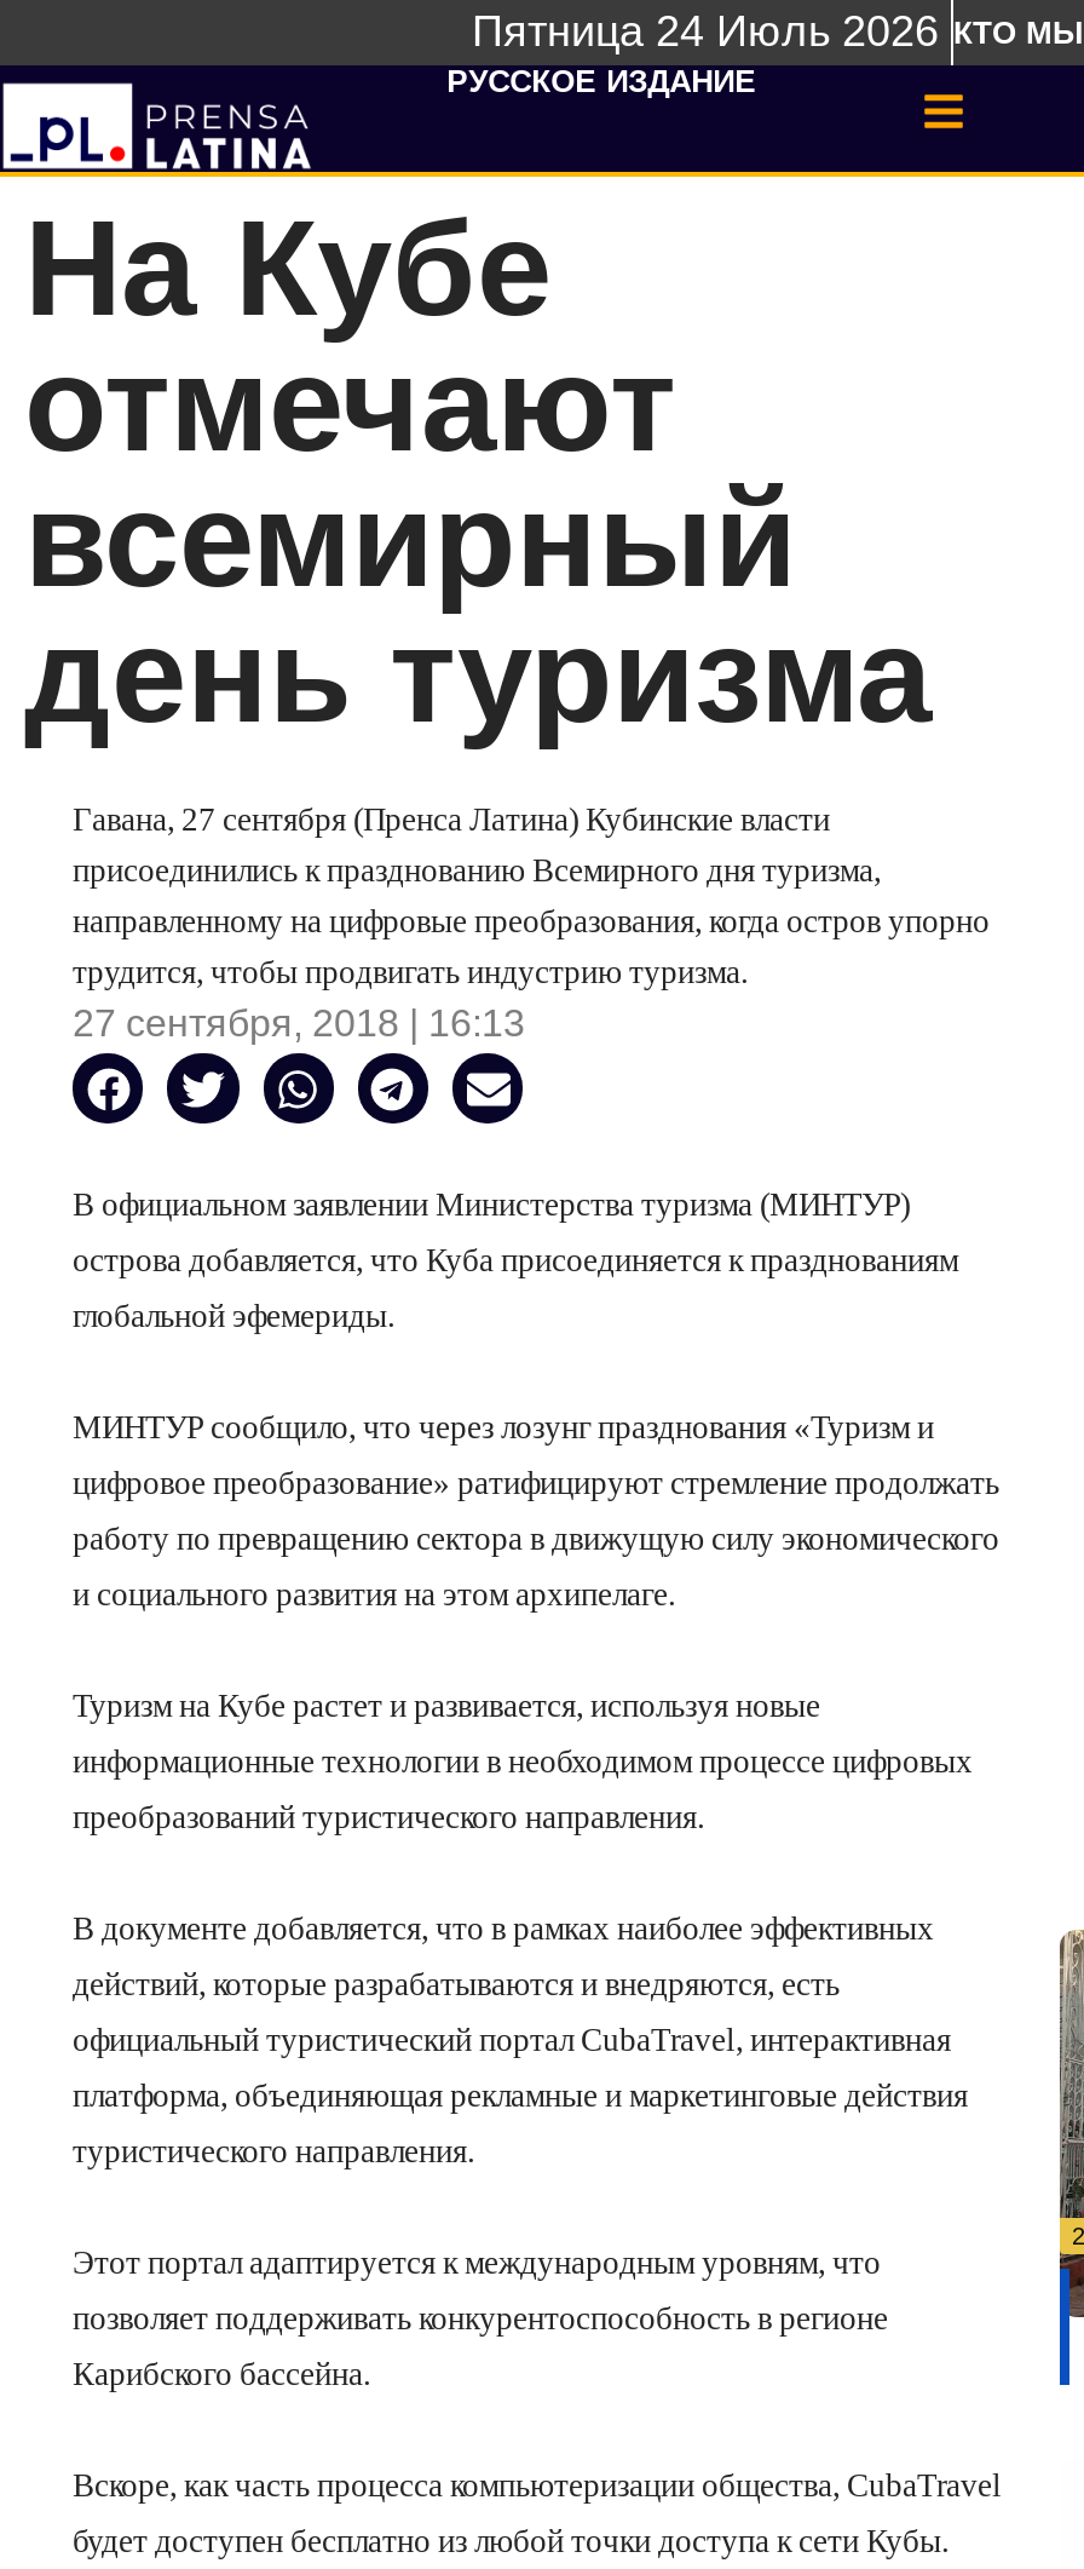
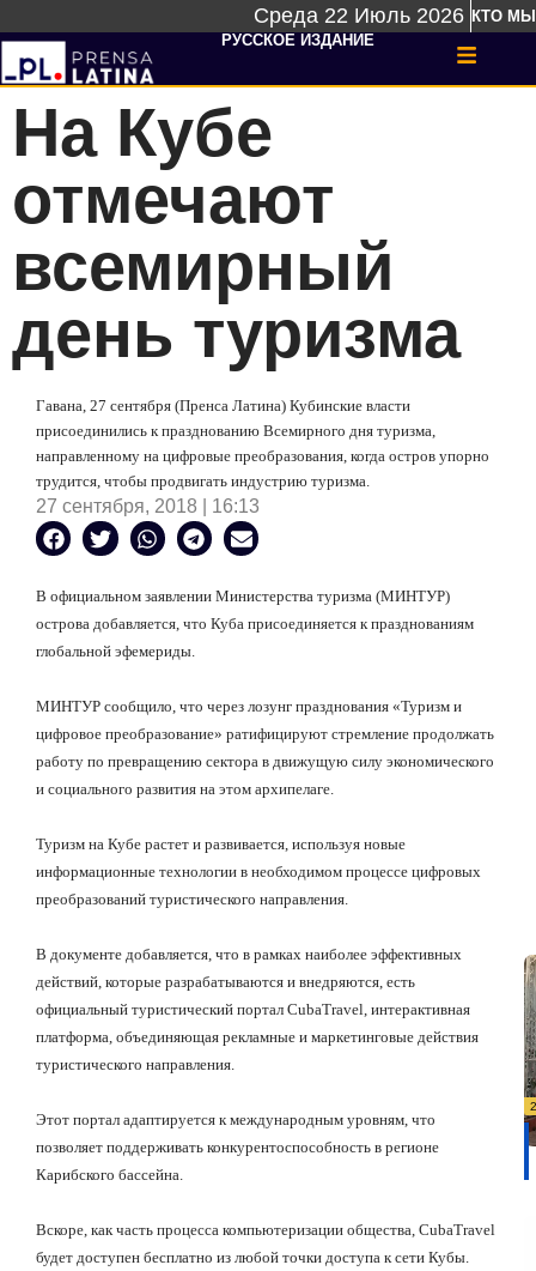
[472,7,1084,56] Пятница 24 Июль 2026 КТО МЫ -> [254,4,536,28] Среда 22 Июль 2026 КТО МЫ

